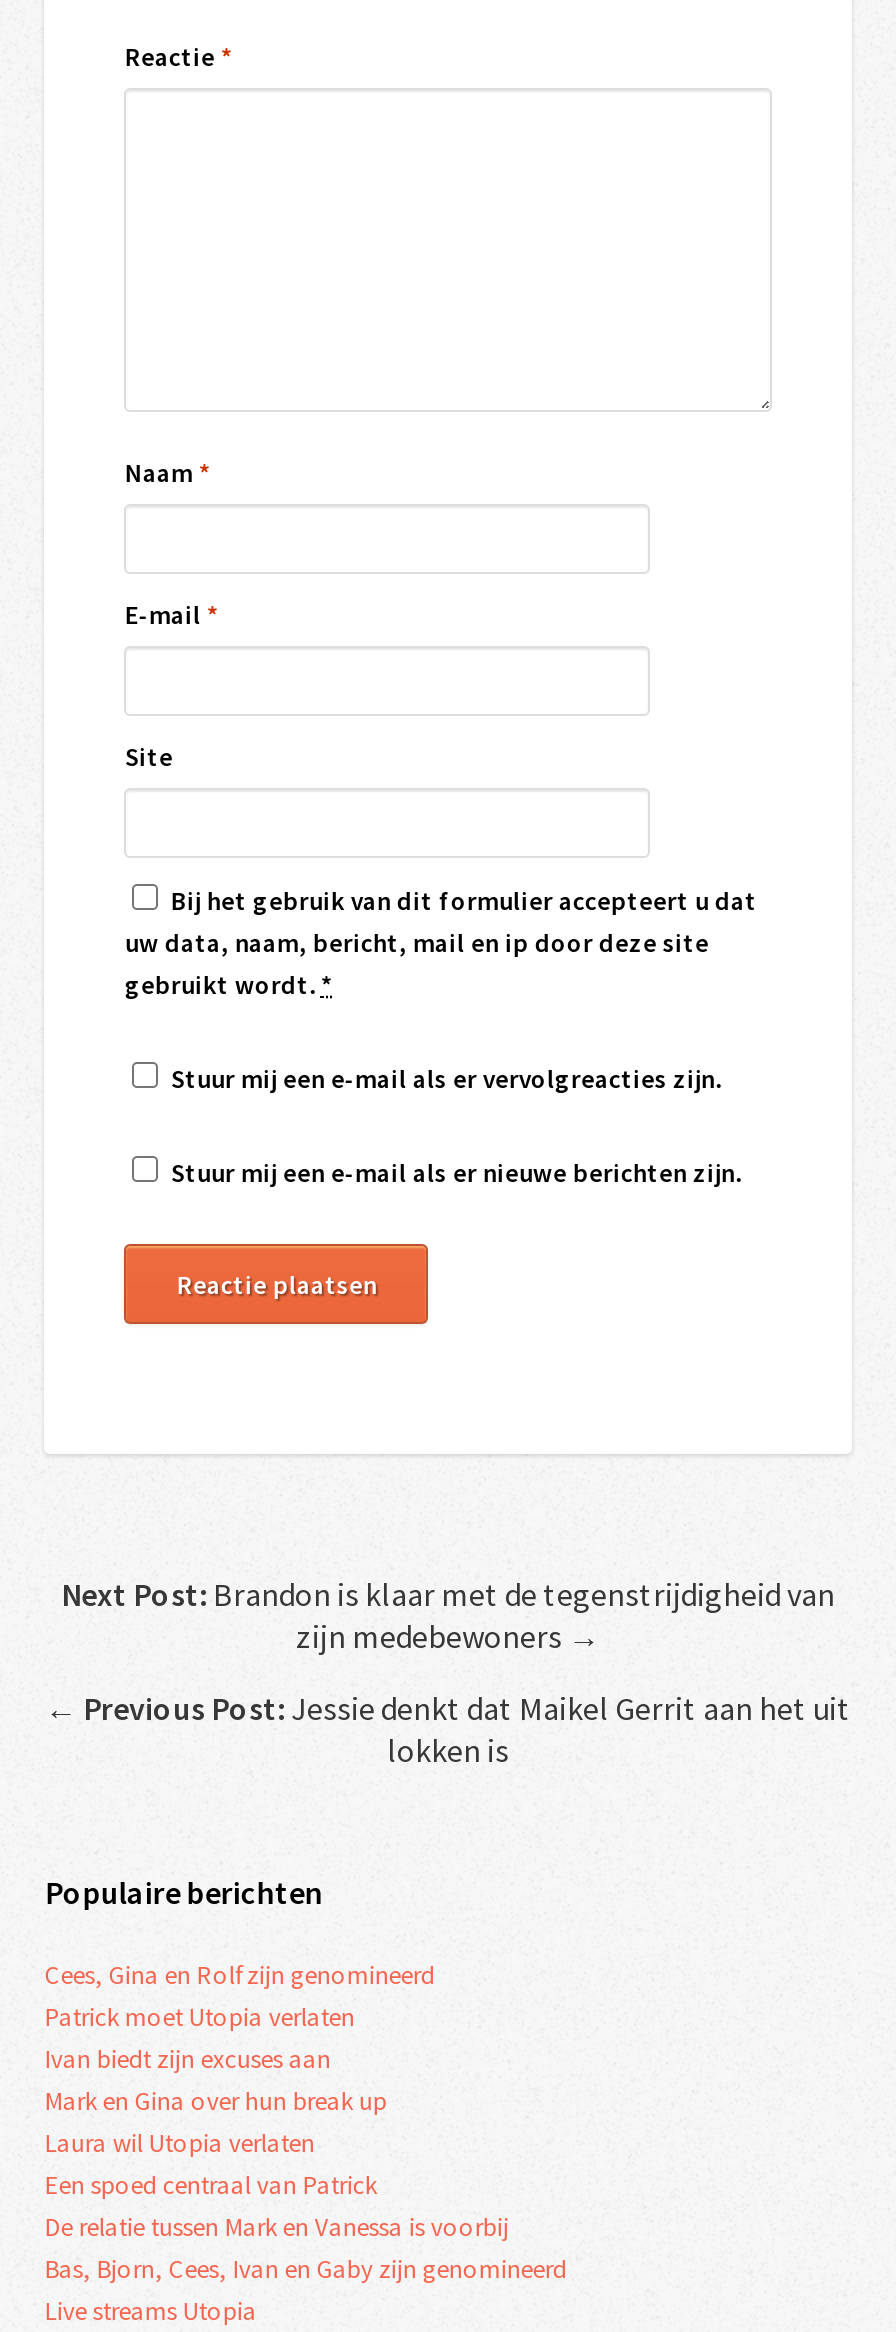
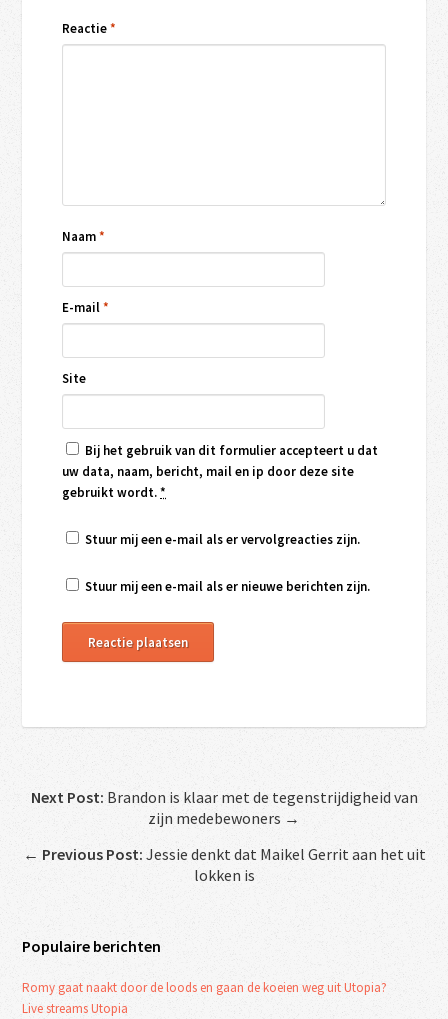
[45,1957,567,2285] Cees, Gina en Rolf zijn genomineerd | Patrick moet Utopia verlaten | Ivan biedt zijn excuses aan | Mark en Gina over hun break up | Laura wil Utopia verlaten | Een spoed centraal van Patrick | De relatie tussen Mark en Vanessa is voorbij | Bas, Bjorn, Cees, Ivan en Gaby zijn genomineerd -> [22,979,387,996] Romy gaat naakt door de loods en gaan de koeien weg uit Utopia?

